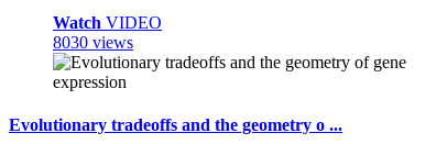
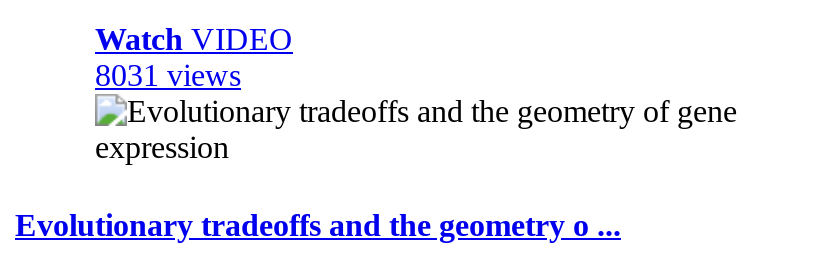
[53,33,133,51] 8030 views -> [95,57,241,91] 8031 views

